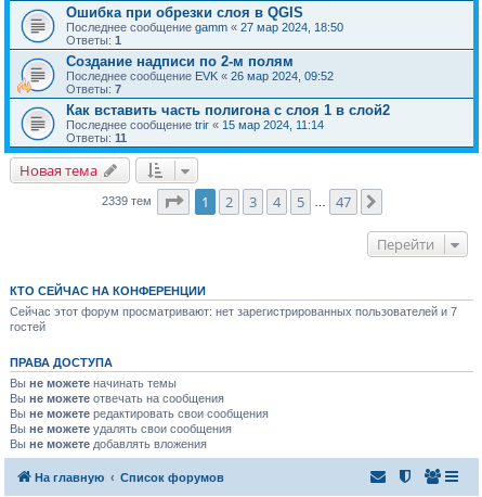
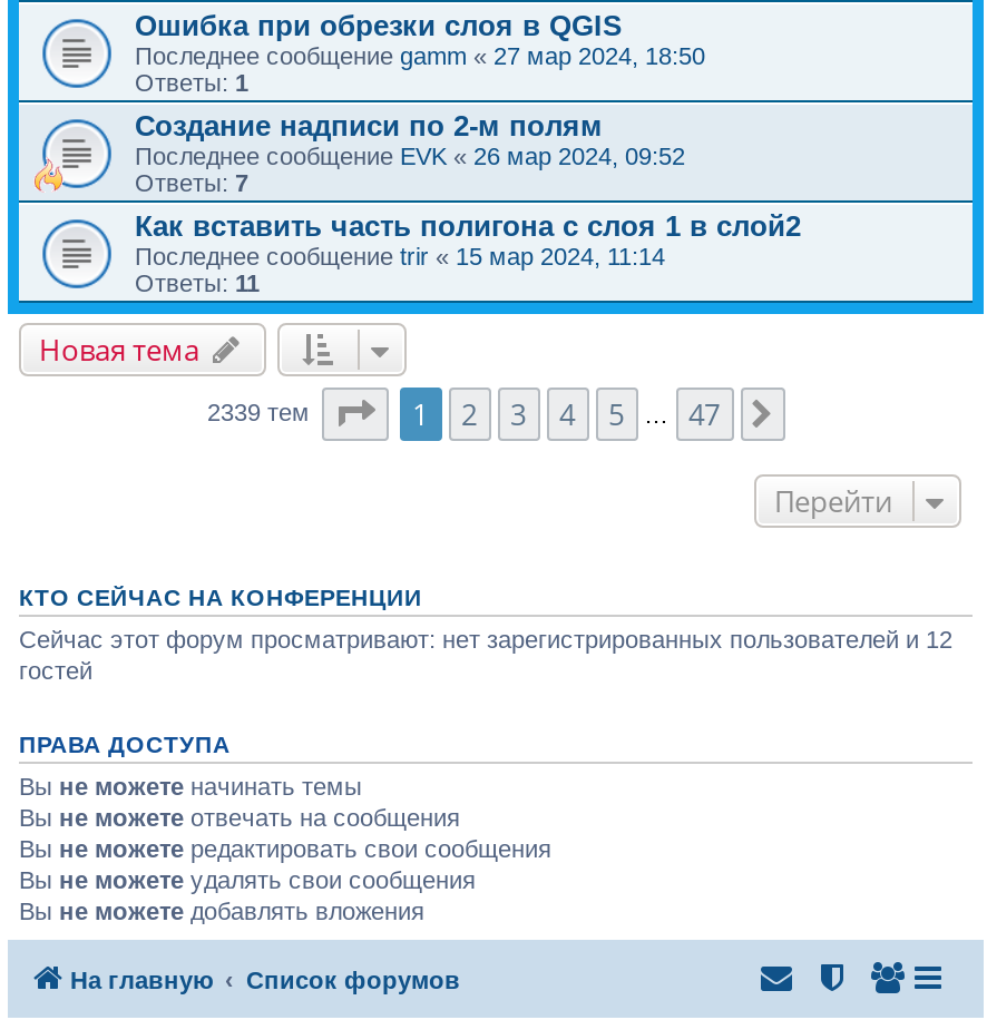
[10,305,457,318] Сейчас этот форум просматривают: нет зарегистрированных пользователей и 7 -> [19,627,952,654] Сейчас этот форум просматривают: нет зарегистрированных пользователей и 12

